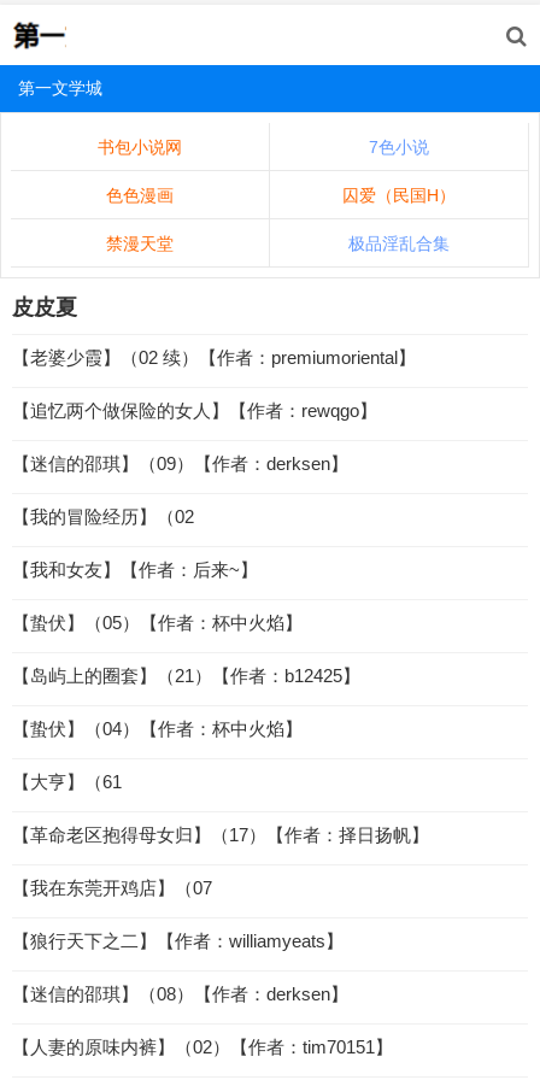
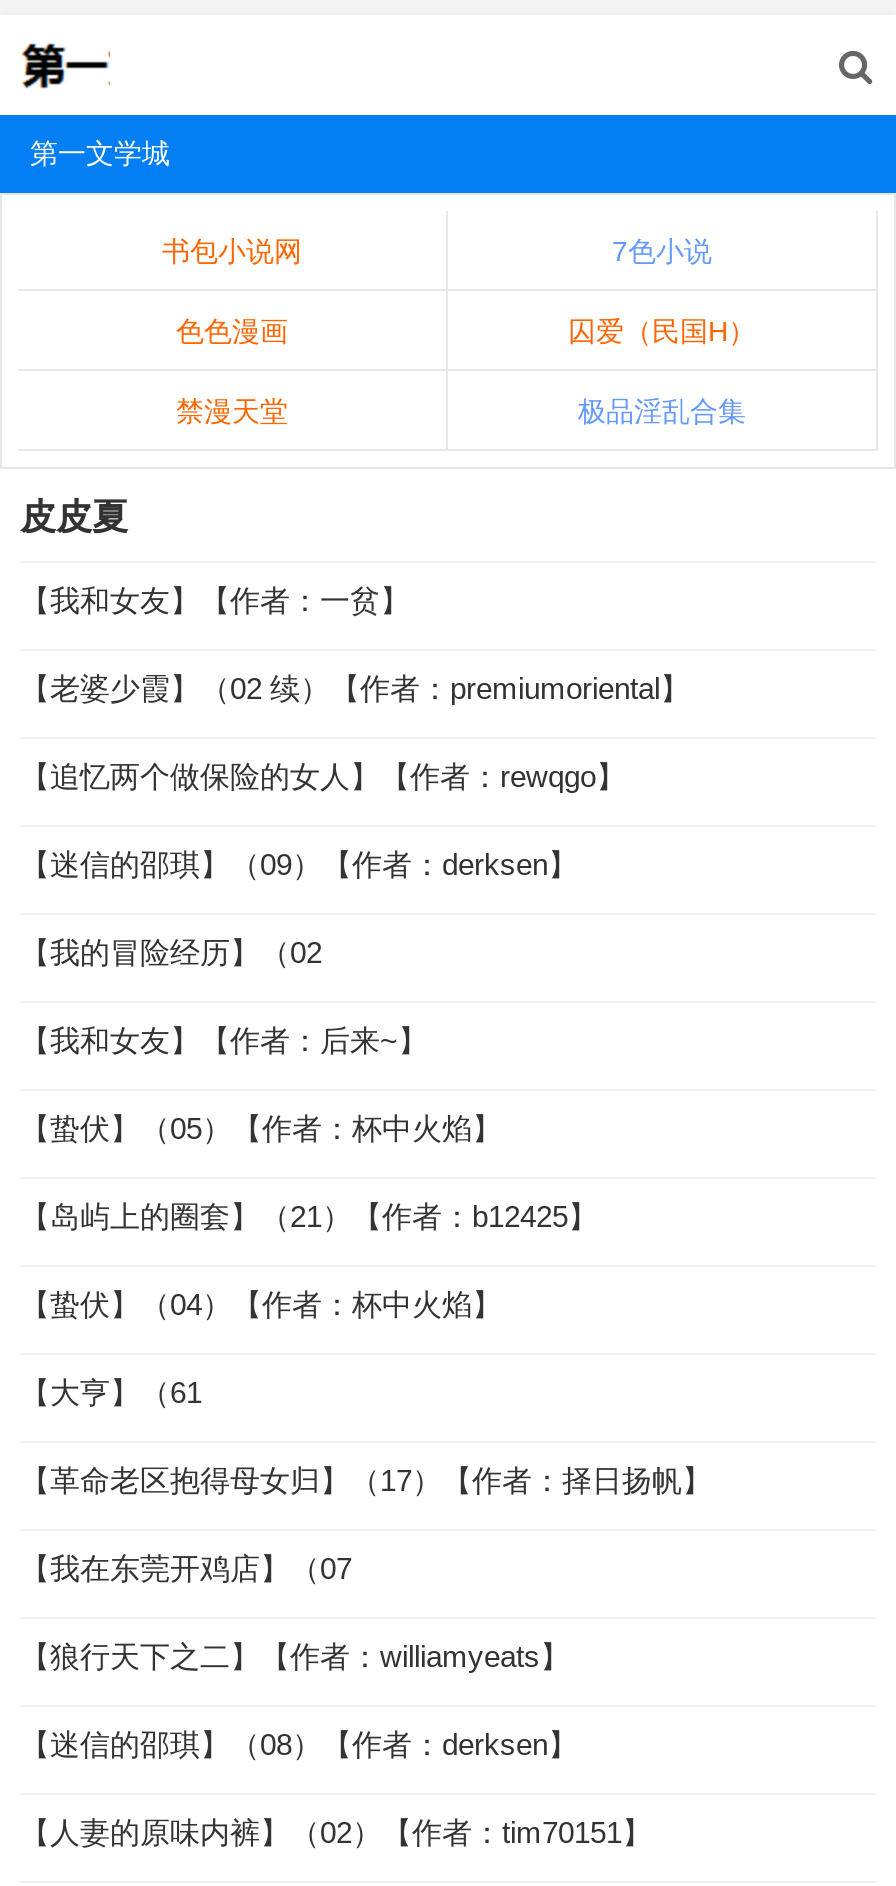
none -> [20,583,410,617] 【我和女友】【作者：一贫】

